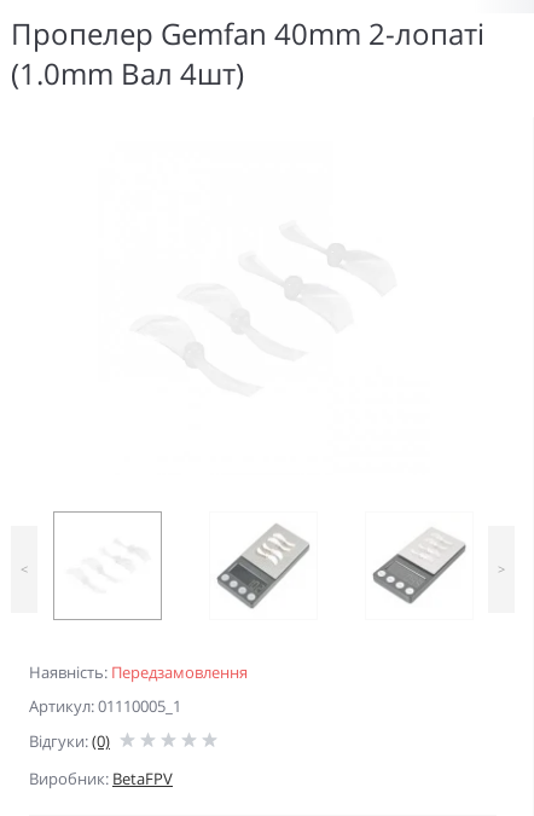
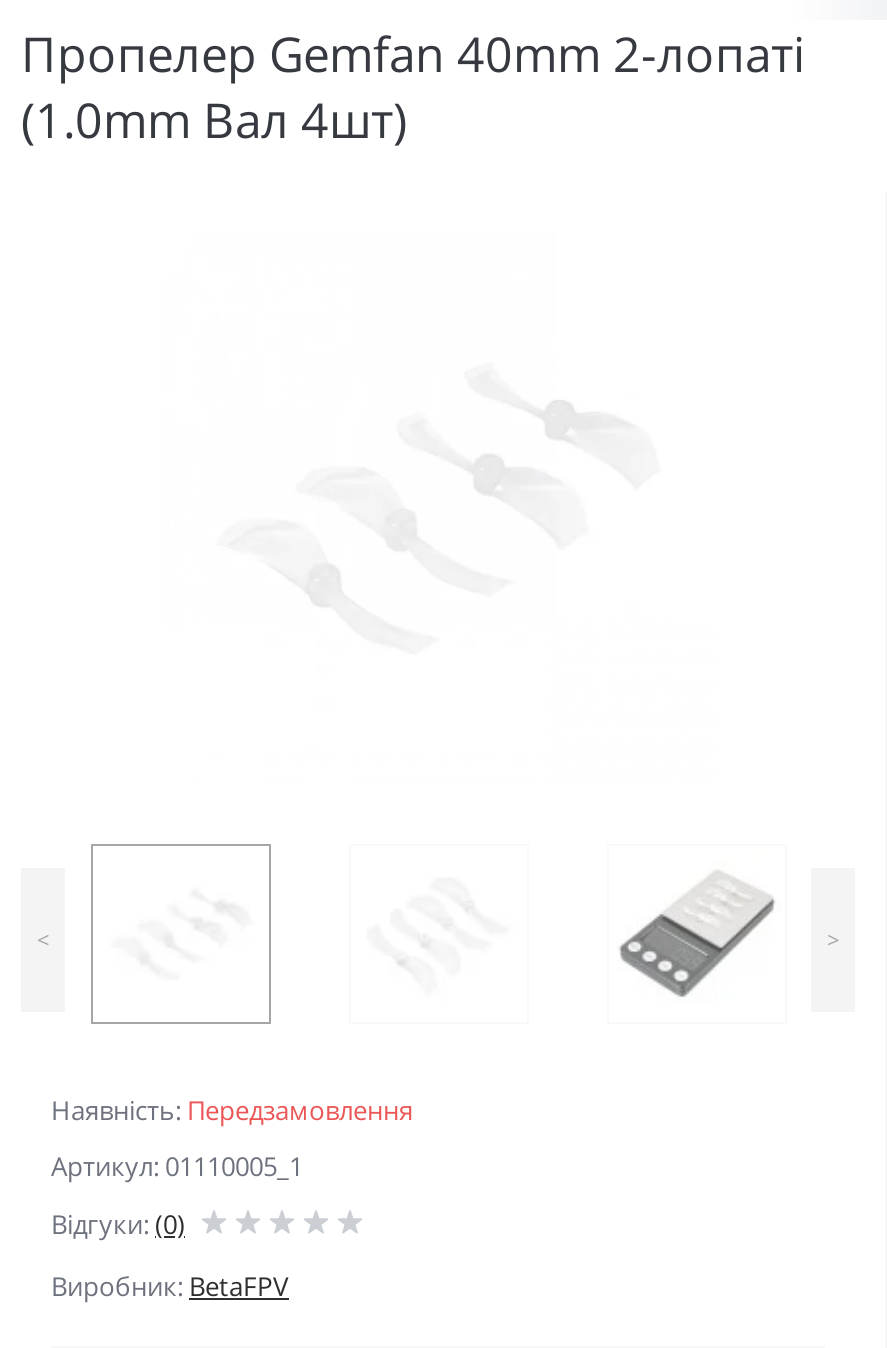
[215,522,310,609] [image] -> none

